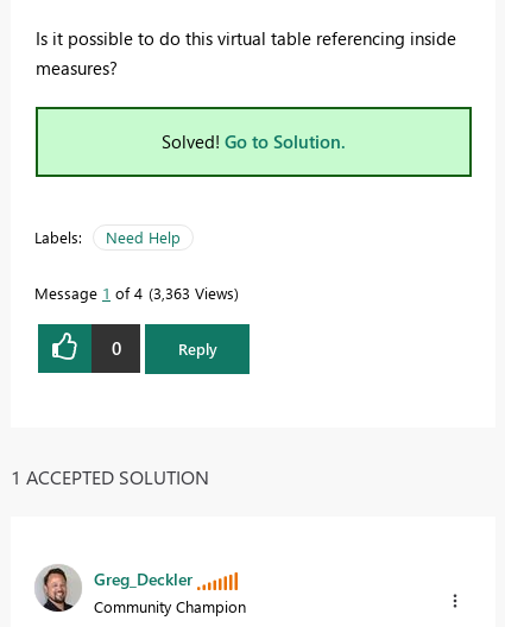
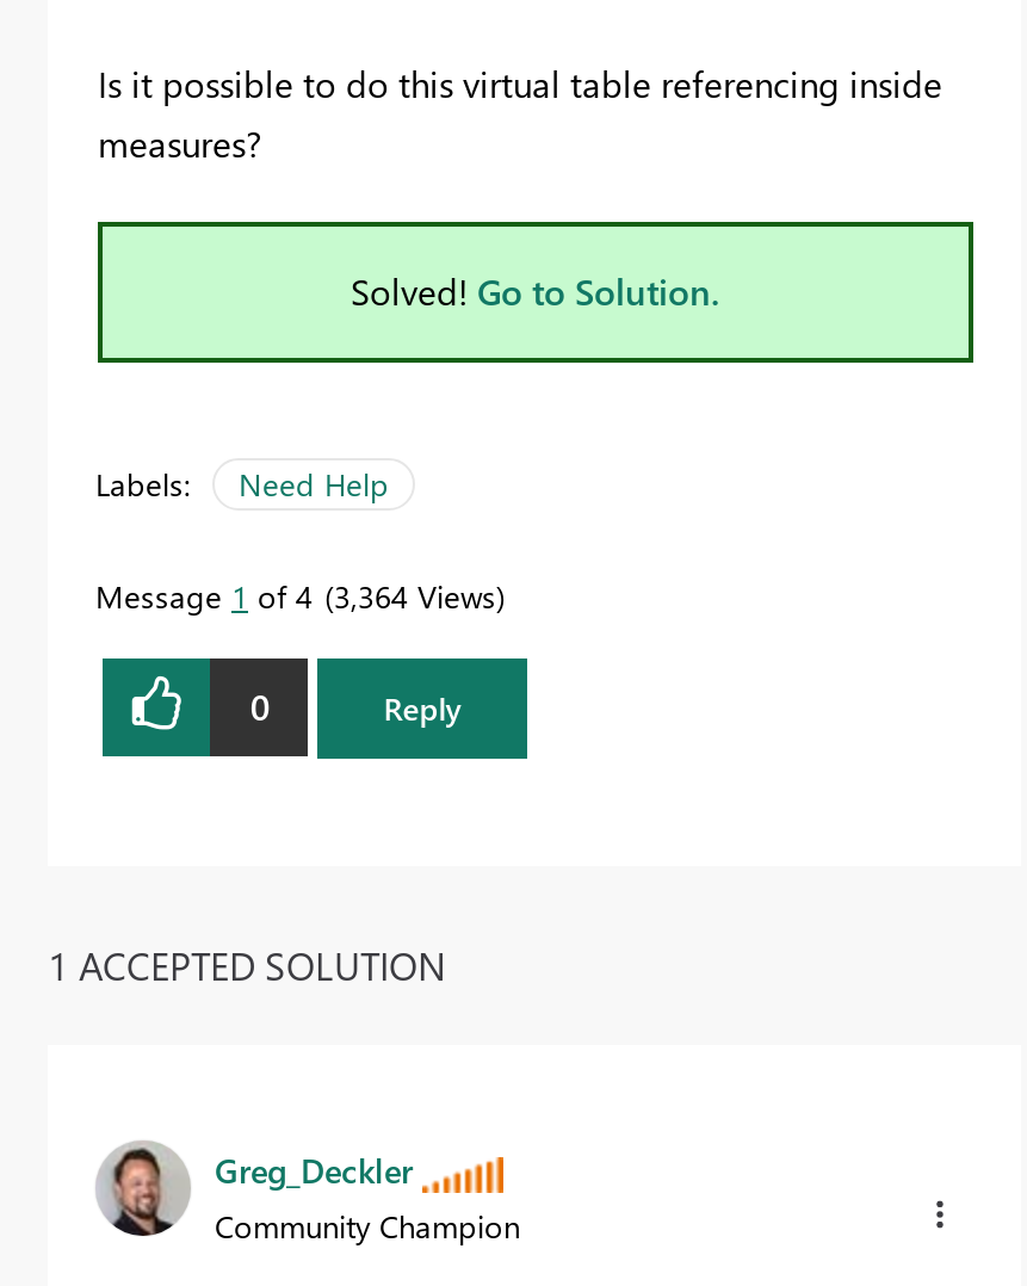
[34,282,234,302] Message 1 of 4 3,363 Views -> [95,574,496,615] Message 1 of 4 3,364 Views

